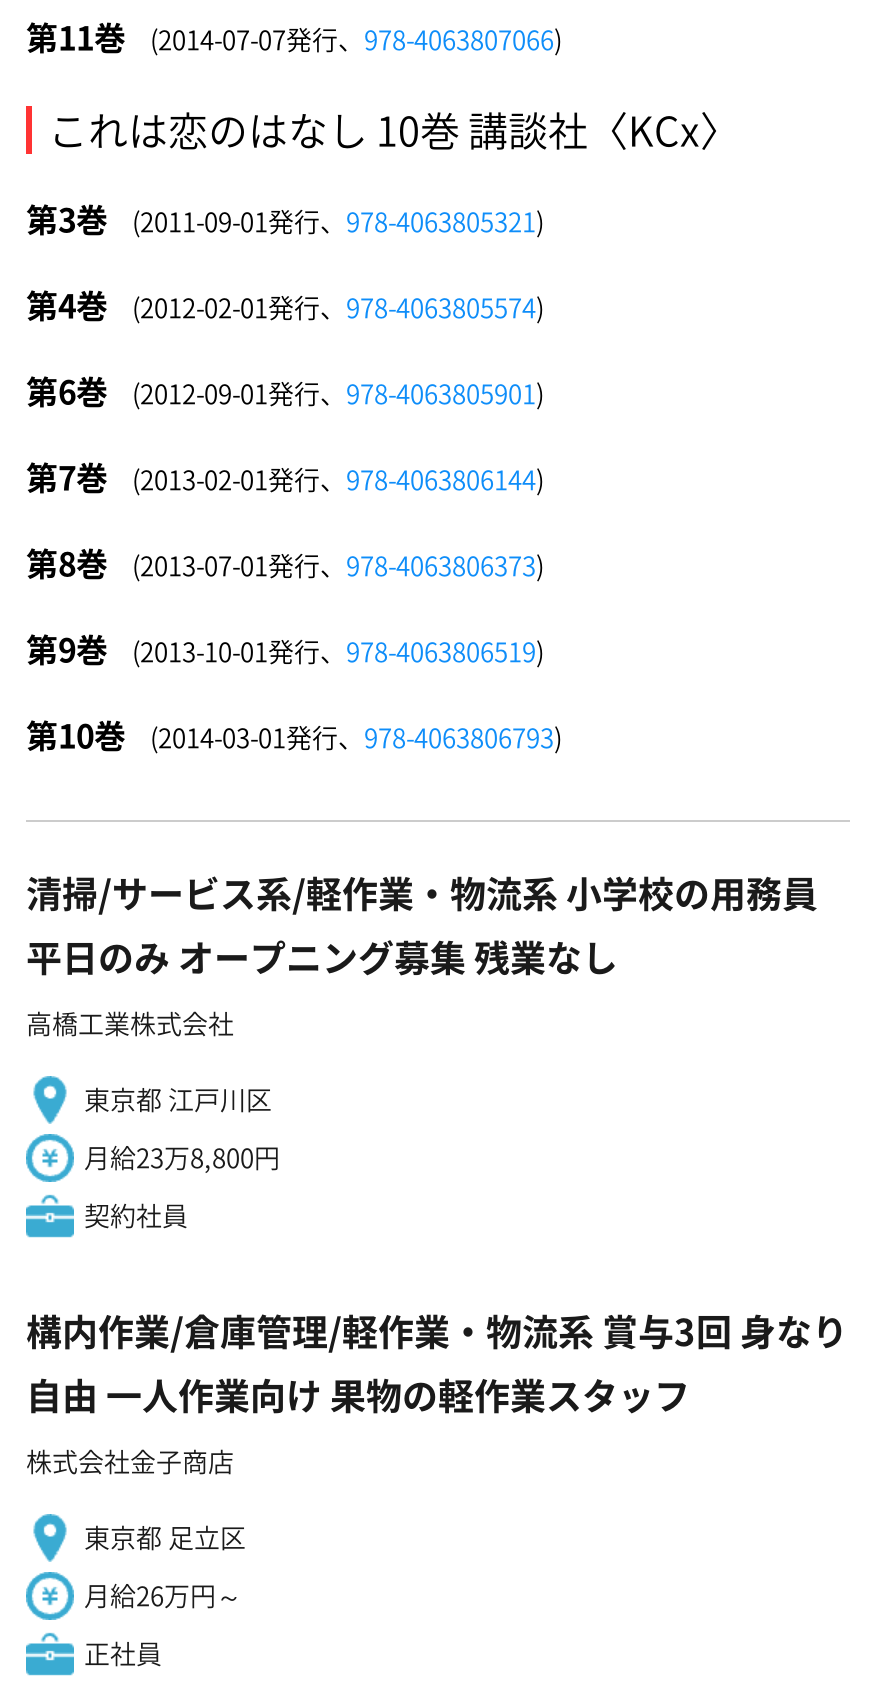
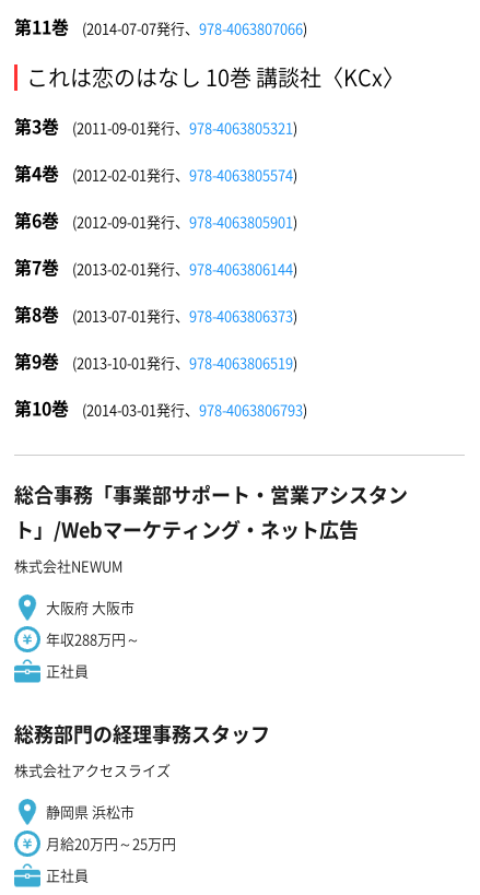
[26,866,818,1042] 清掃/サービス系/軽作業・物流系 小学校の用務員 | 平日のみ オープニング募集 残業なし | 高橋工業株式会社 -> [14,480,408,576] 総合事務「事業部サポート・営業アシスタン | ト」/Webマーケティング・ネット広告 | 株式会社NEWUM
[84,1080,272,1118] 東京都 江戸川区 -> [46,597,134,617] 大阪府 大阪市
[84,1138,280,1176] 月給23万8,800円 -> [46,628,140,649] 年収288万円～
[84,1196,188,1234] 契約社員 -> [46,660,89,681] 正社員
[26,1304,848,1480] 構内作業/倉庫管理/軽作業・物流系 賞与3回 身なり | 自由 一人作業向け 果物の軽作業スタッフ | 株式会社金子商店 -> [14,719,270,780] 総務部門の経理事務スタッフ | 株式会社アクセスライズ
[84,1518,246,1556] 東京都 足立区 -> [46,801,134,822] 静岡県 浜松市
[84,1576,242,1614] 月給26万円～ -> [46,833,176,853] 月給20万円～25万円

